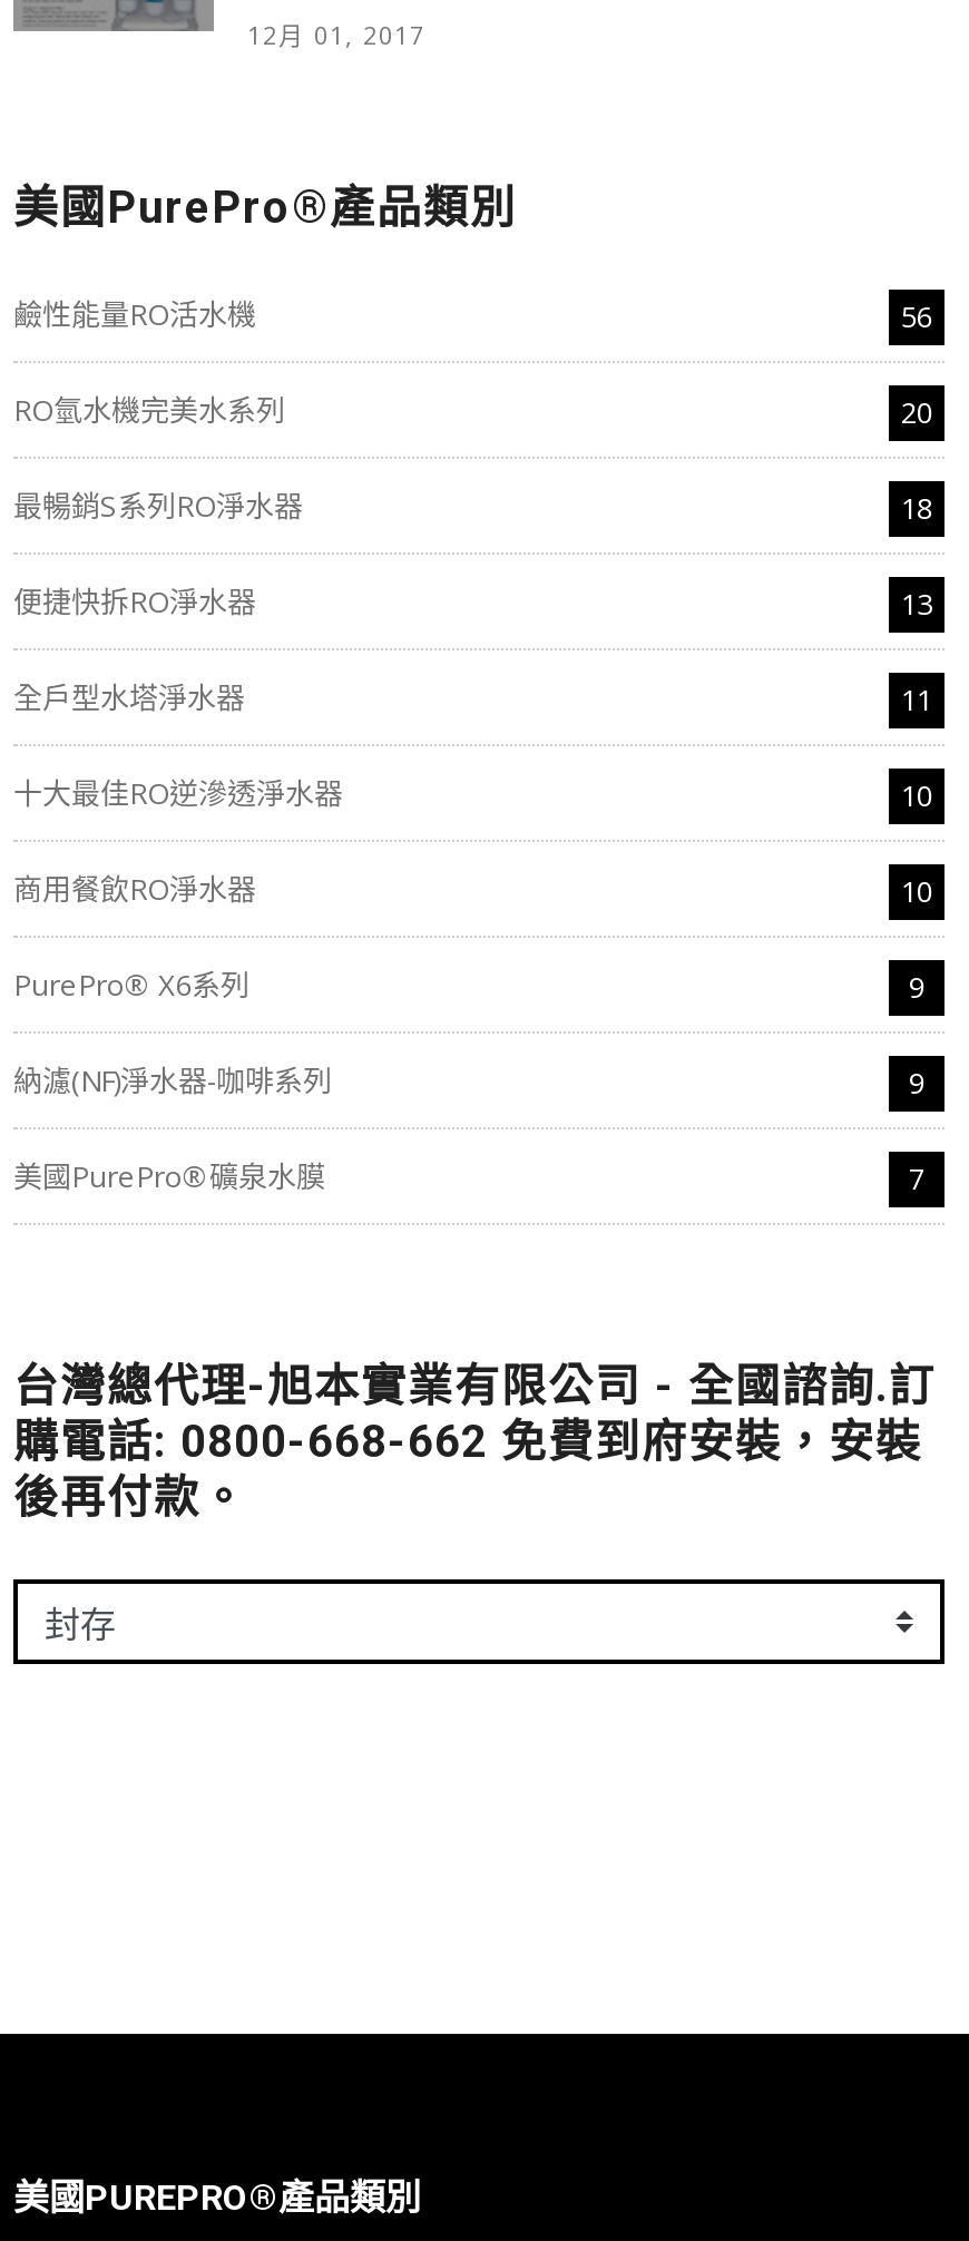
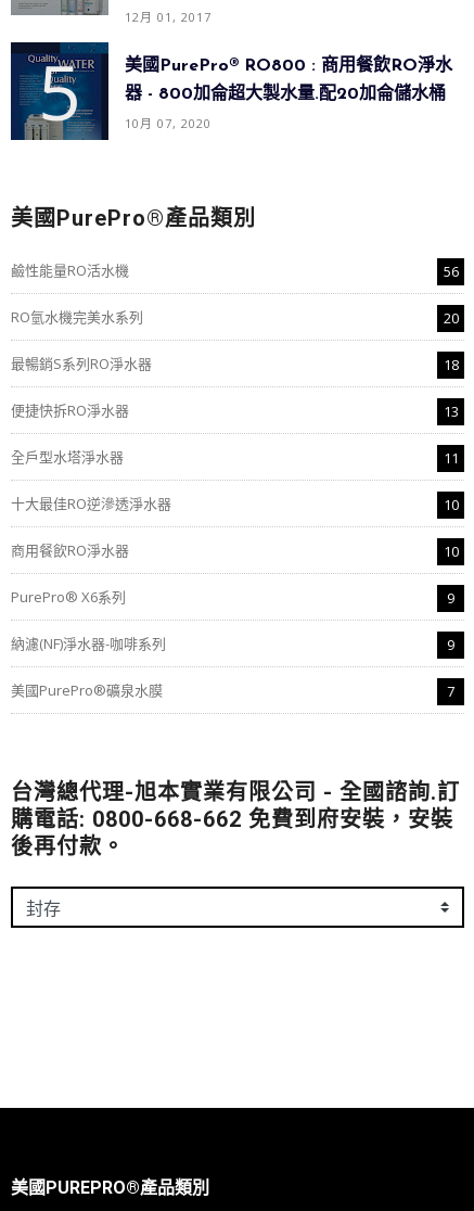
none -> [10,41,452,141] [image] | 美國PurePro® RO800 : 商用餐飲RO淨水 | 器 - 800加侖超大製水量.配20加侖儲水桶 | 10月 07, 2020

